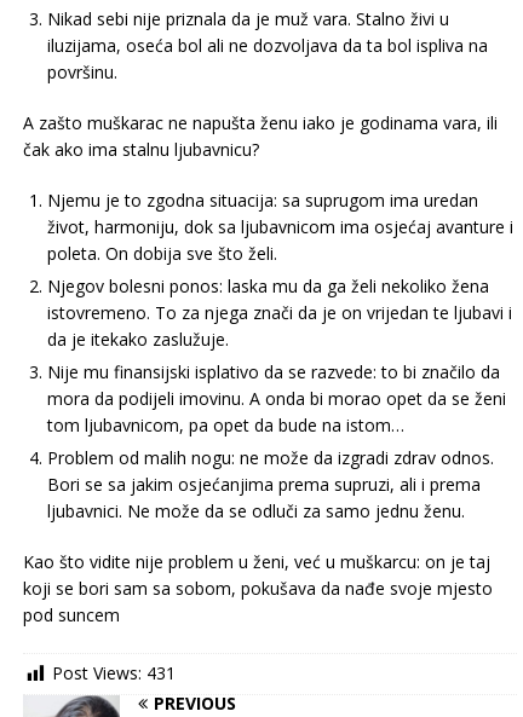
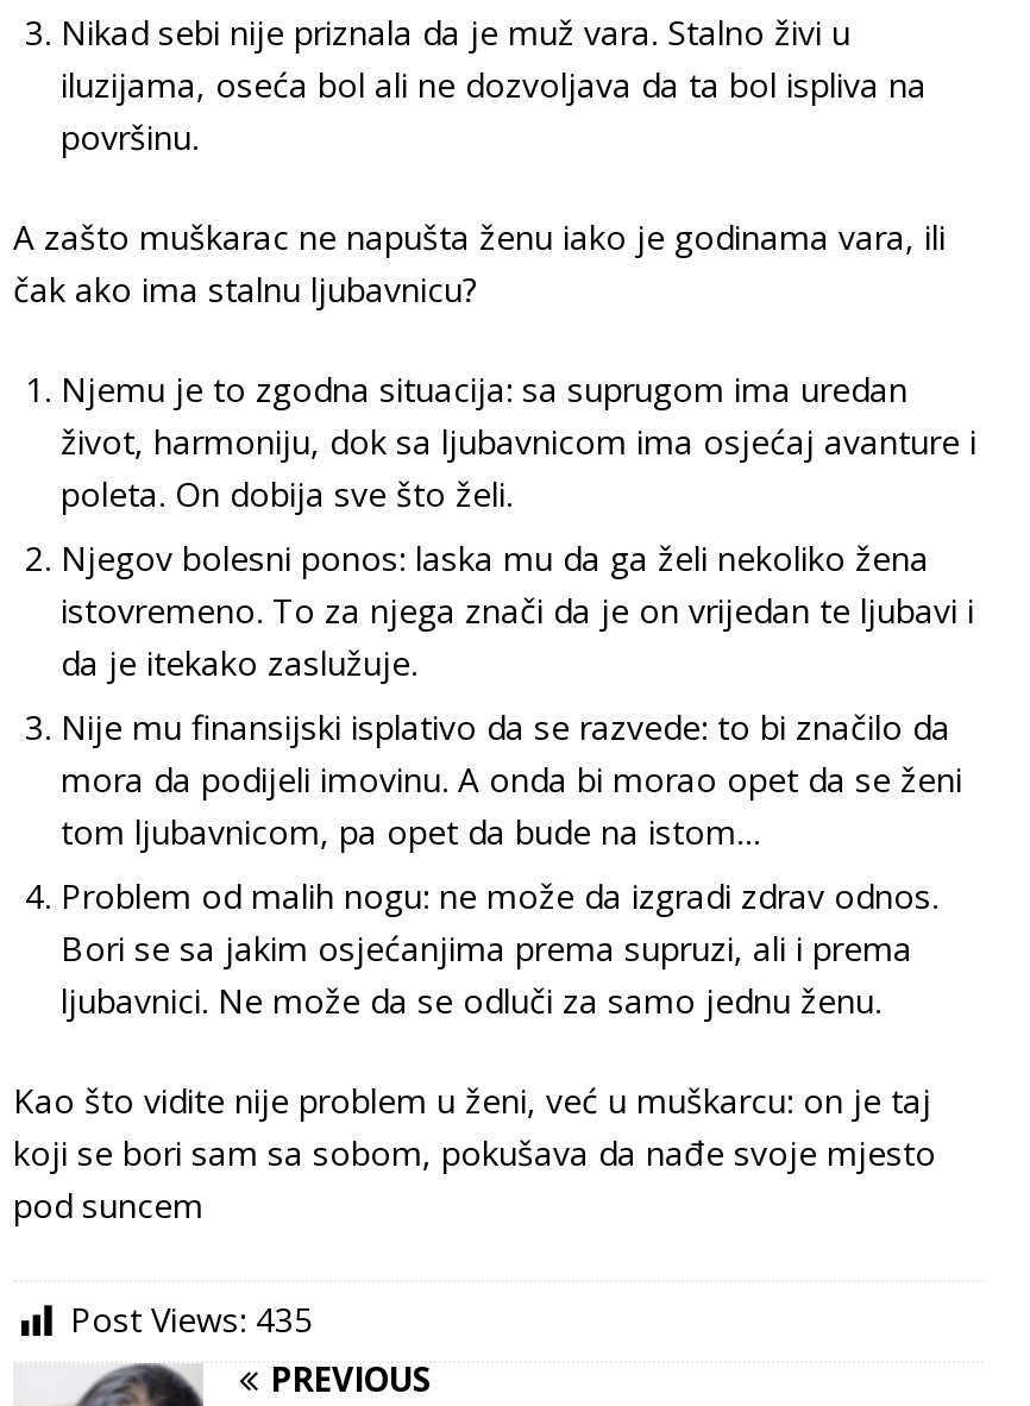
[52,662,176,685] Post Views: 431 -> [70,1297,313,1342] Post Views: 435

